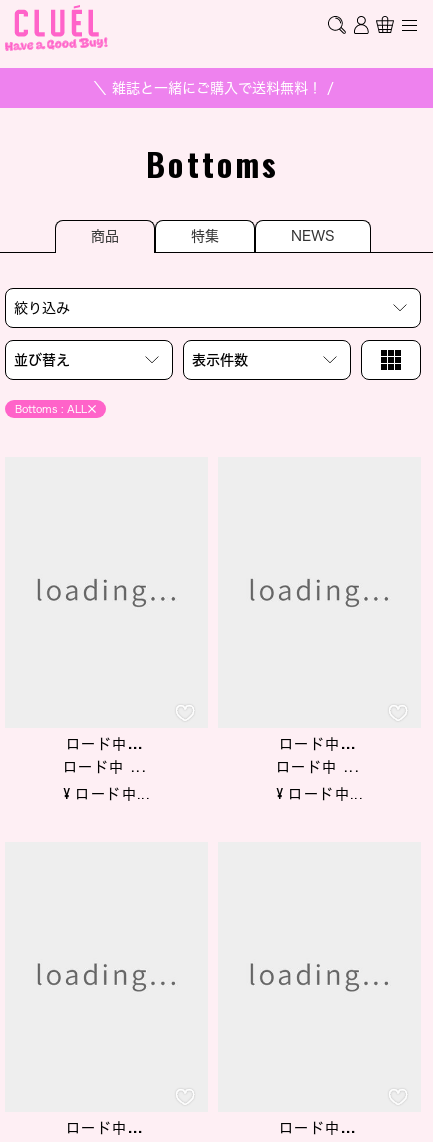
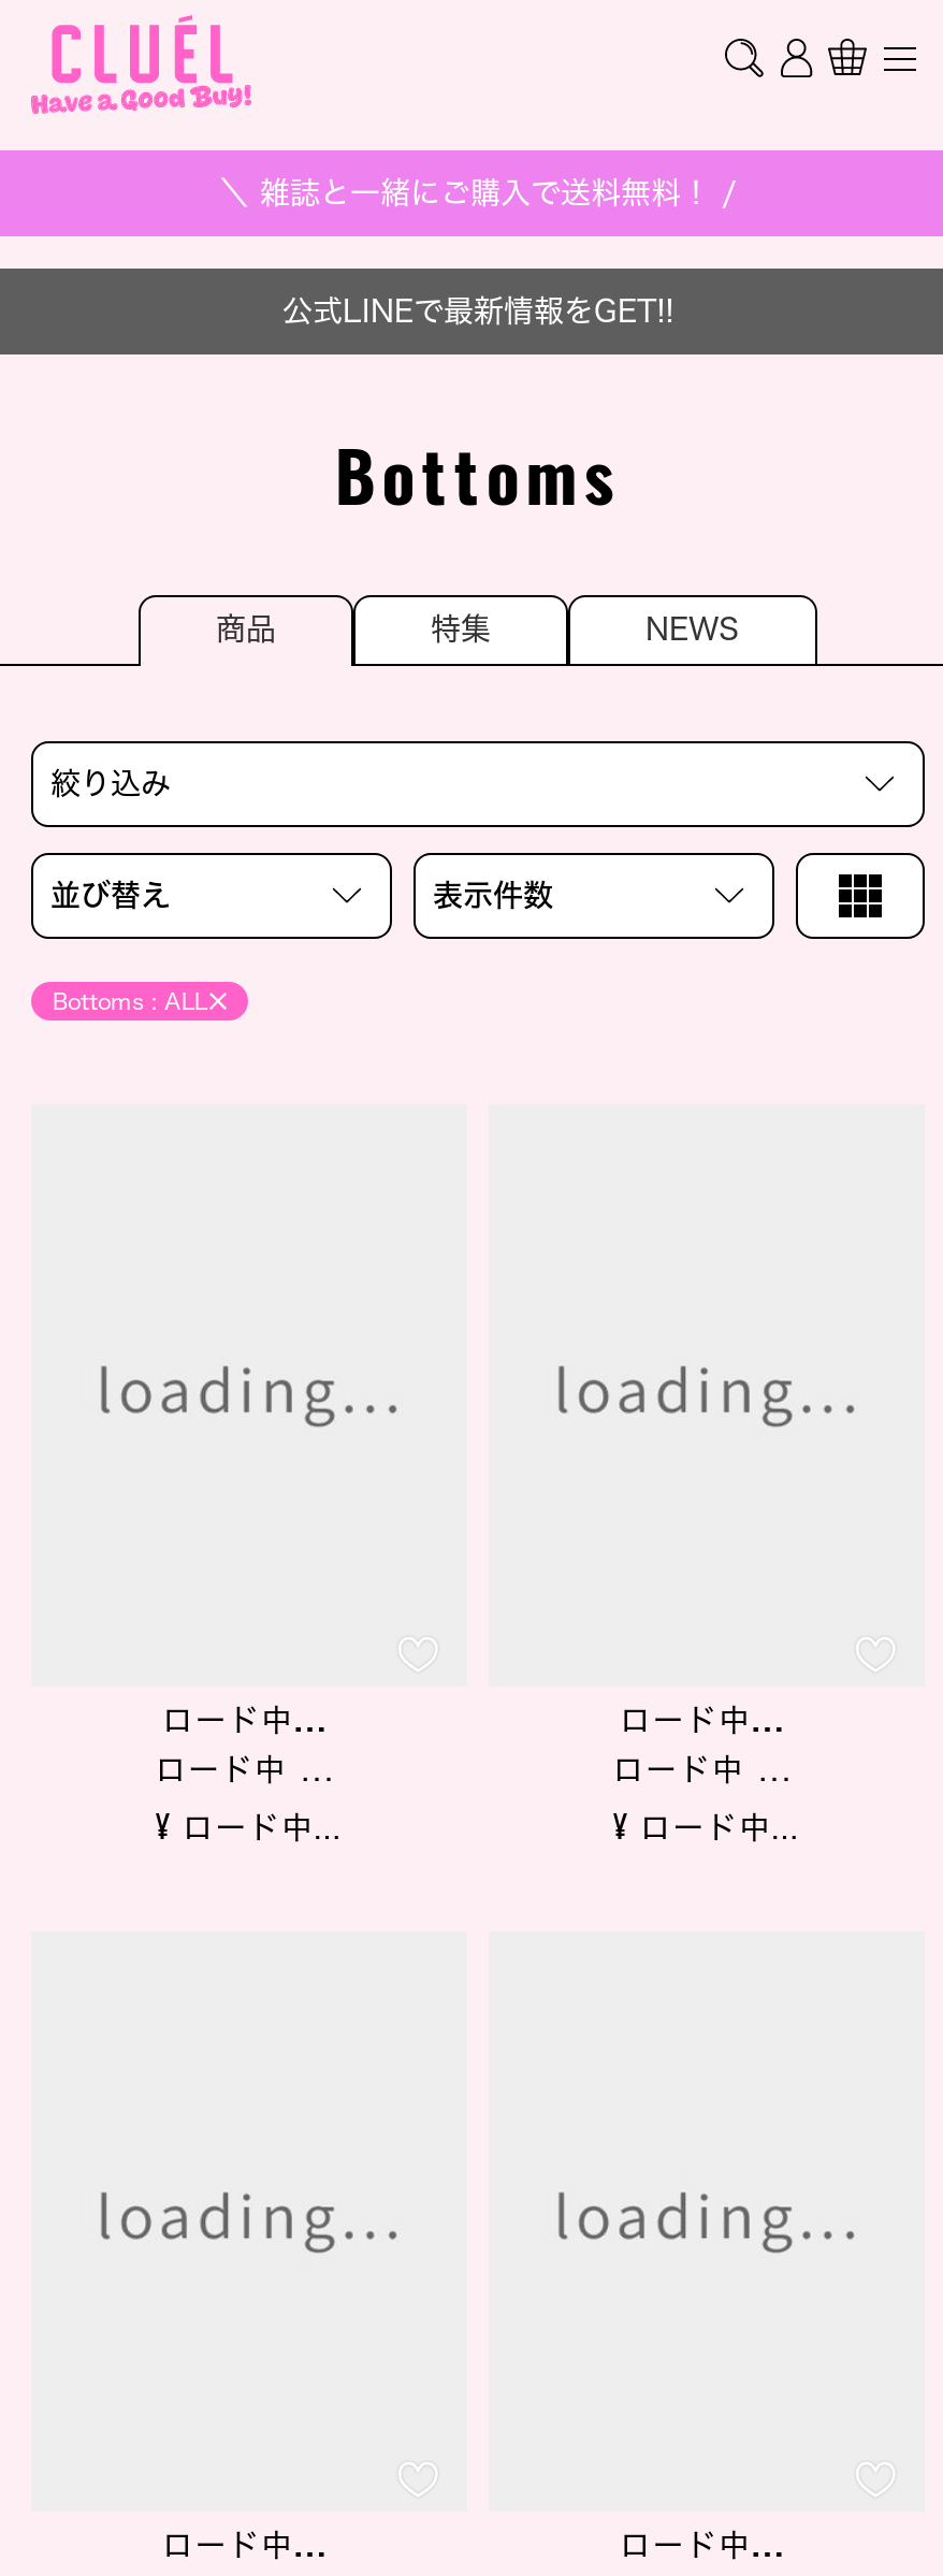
none -> [282,296,673,327] 公式LINEで最新情報をGET!!

